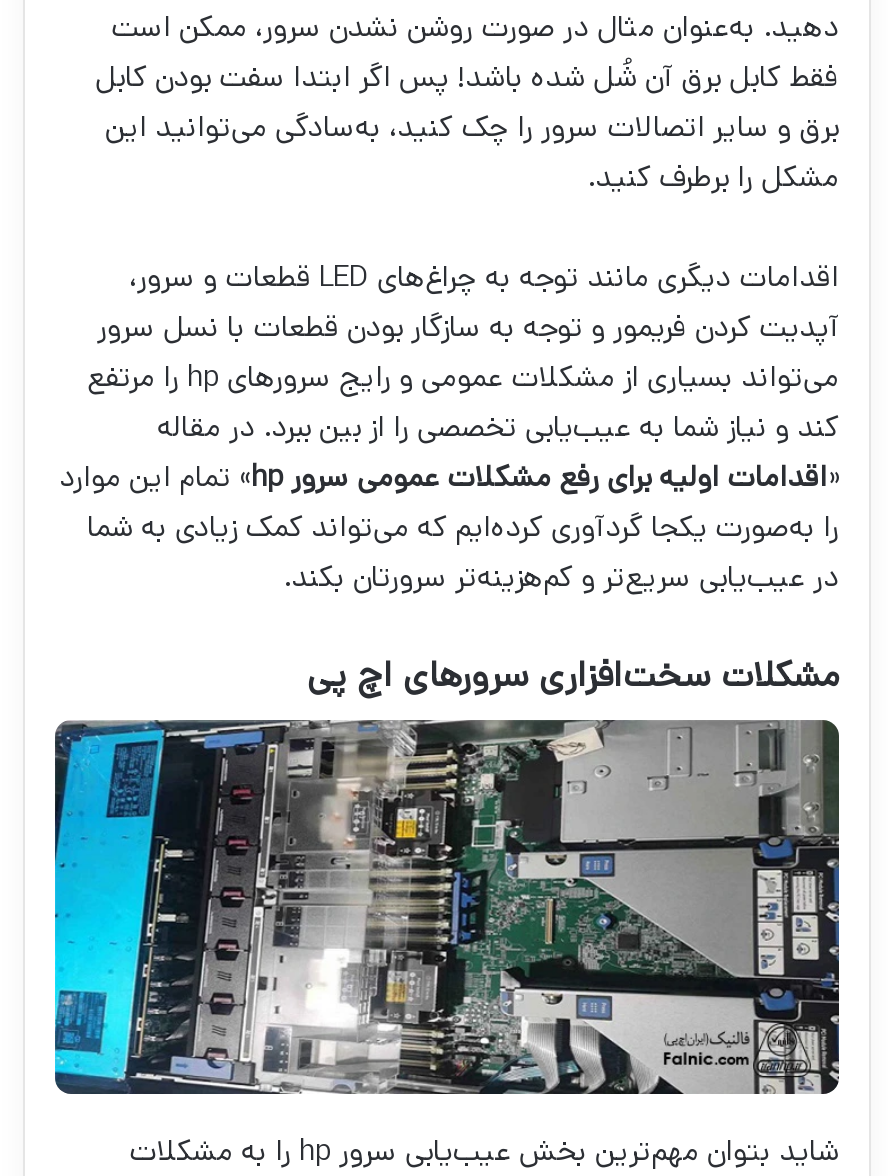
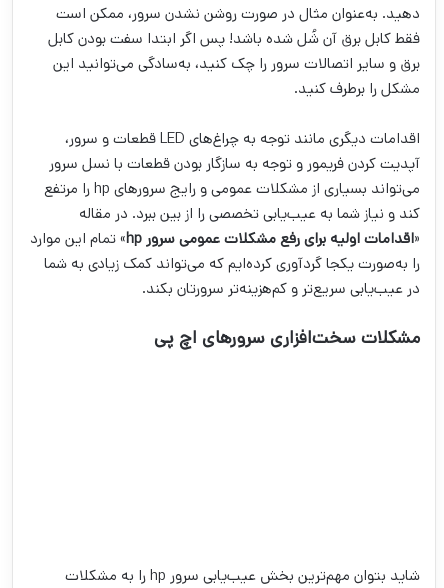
[53,718,841,1096] [image] -> none

